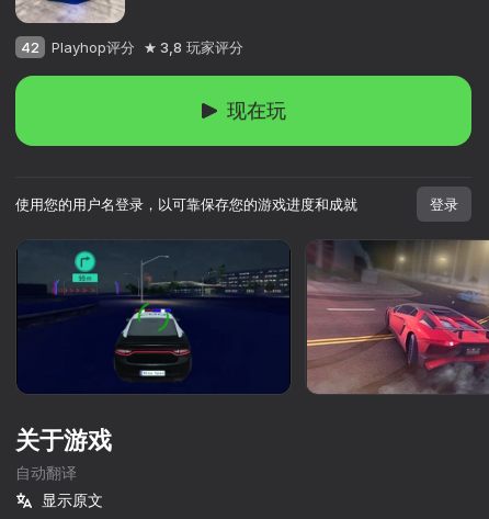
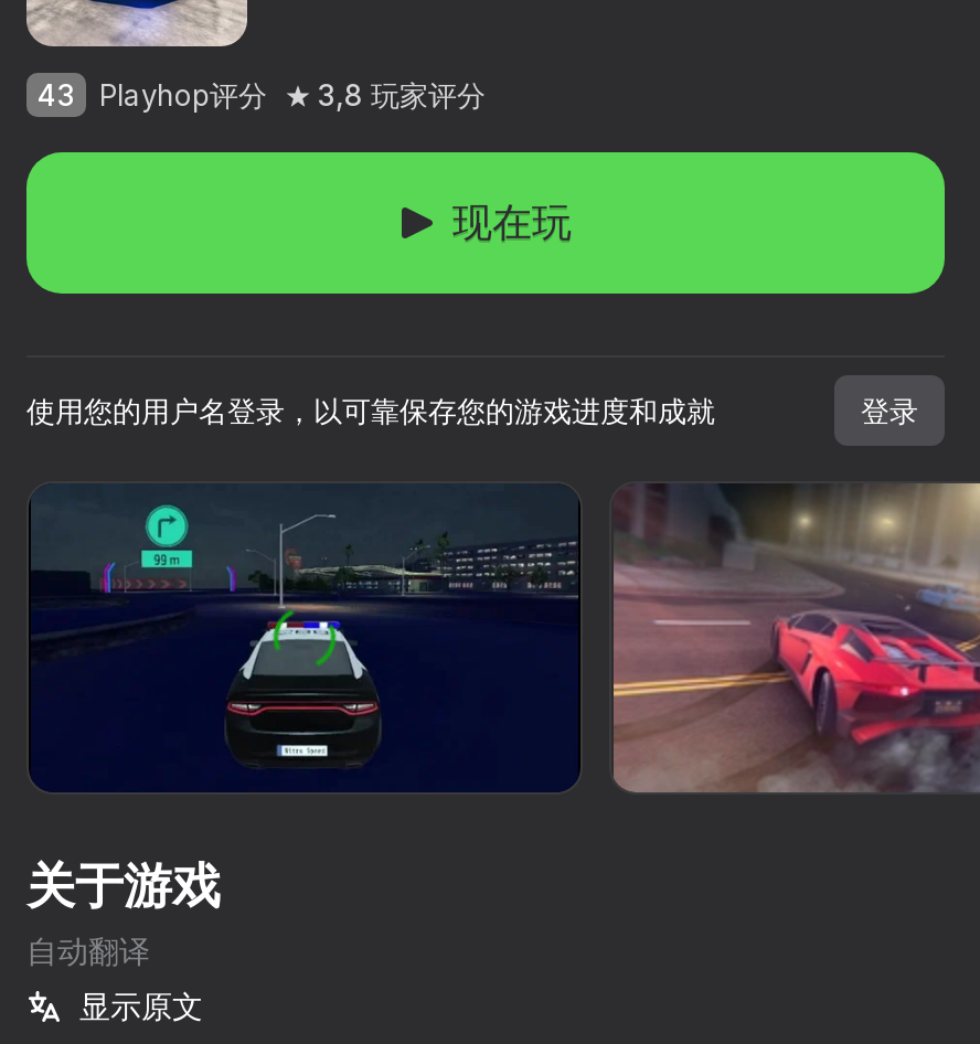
[21,38,243,56] 42 Playhop评分 3,8 玩家评分 -> [38,77,486,113] 43 Playhop评分 3,8 玩家评分

